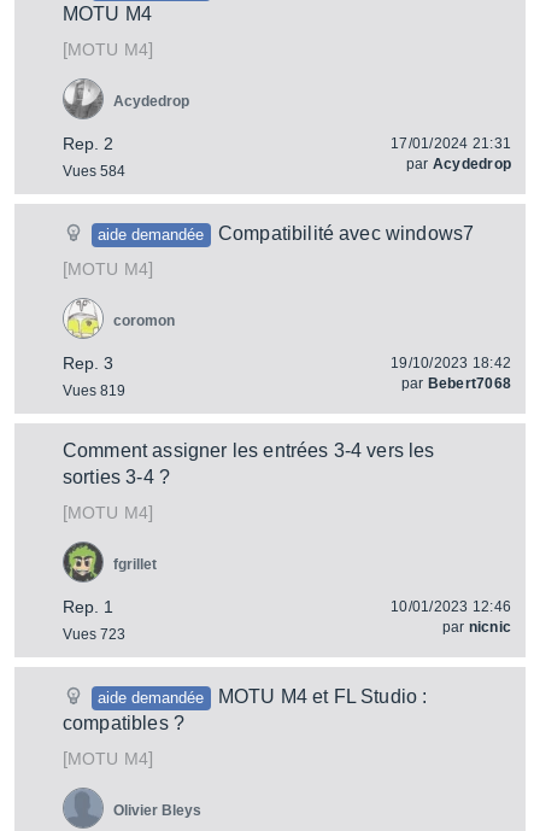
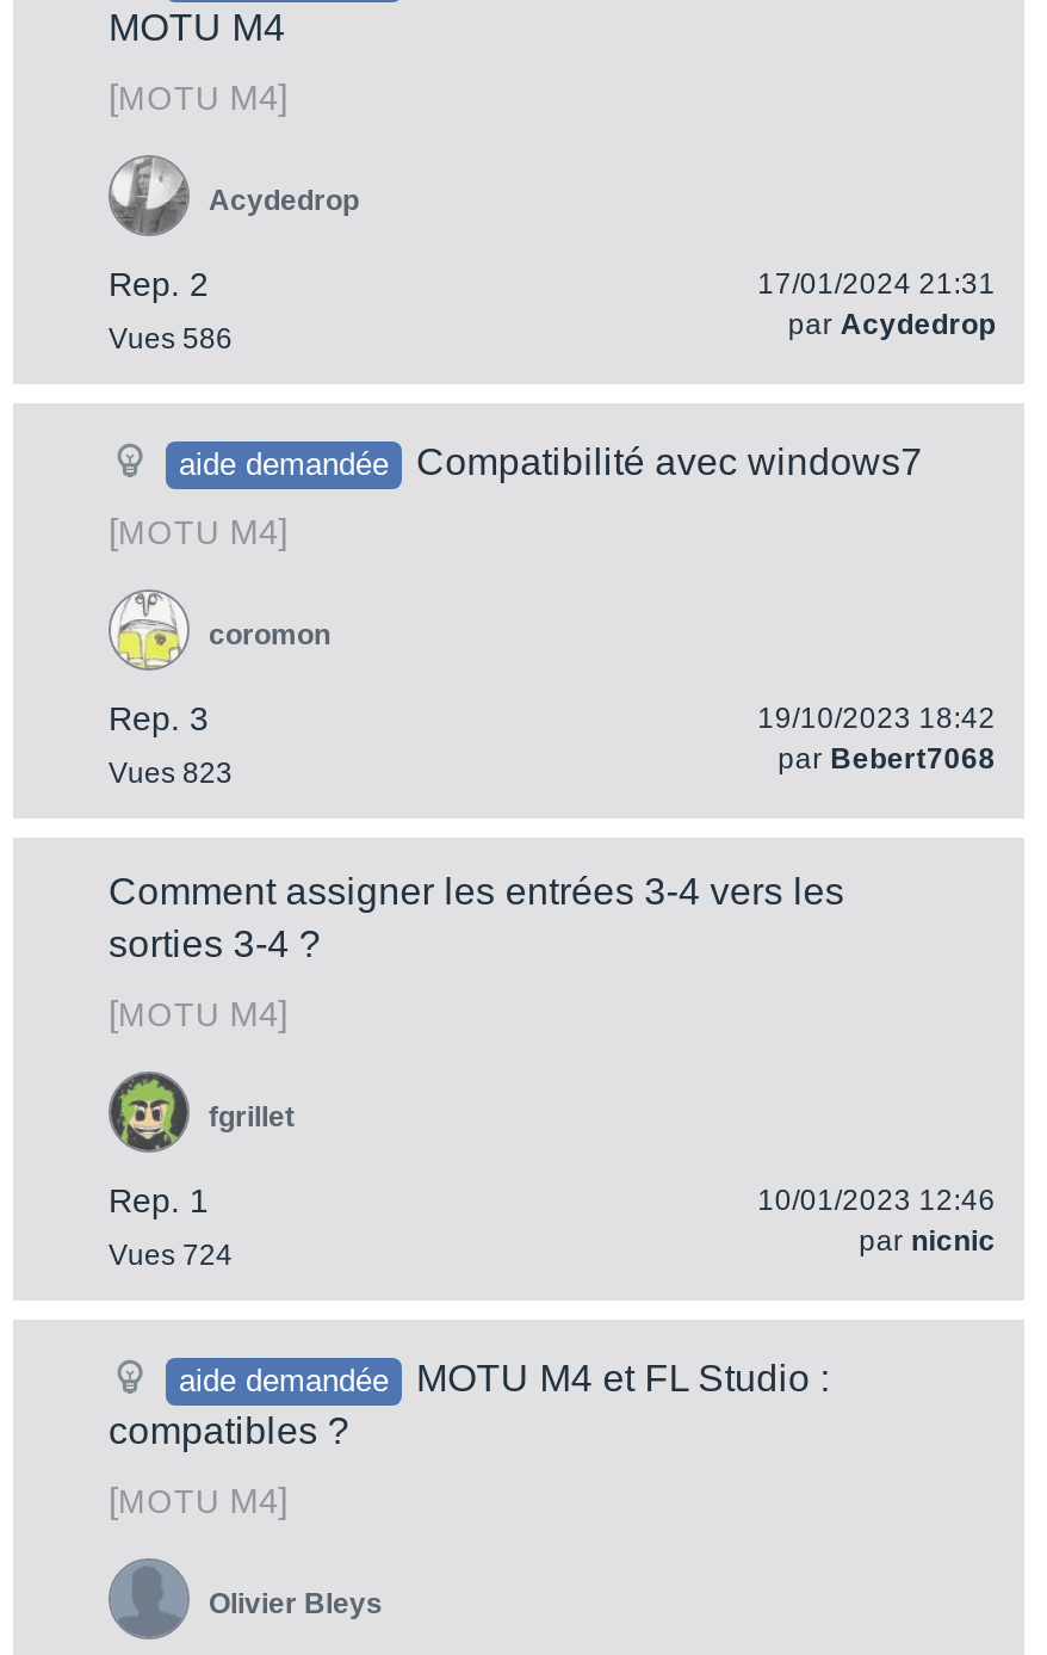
[63,163,125,180] Vues 584 -> [109,322,233,356] Vues 586
[63,382,125,399] Vues 819 -> [109,757,233,790] Vues 823
[63,626,125,643] Vues 723 -> [109,1239,233,1272] Vues 724

